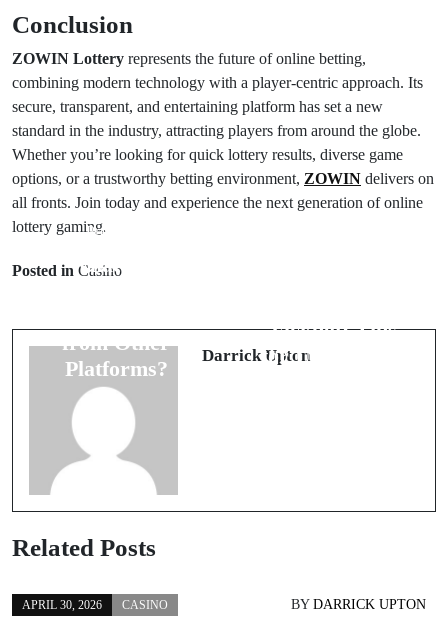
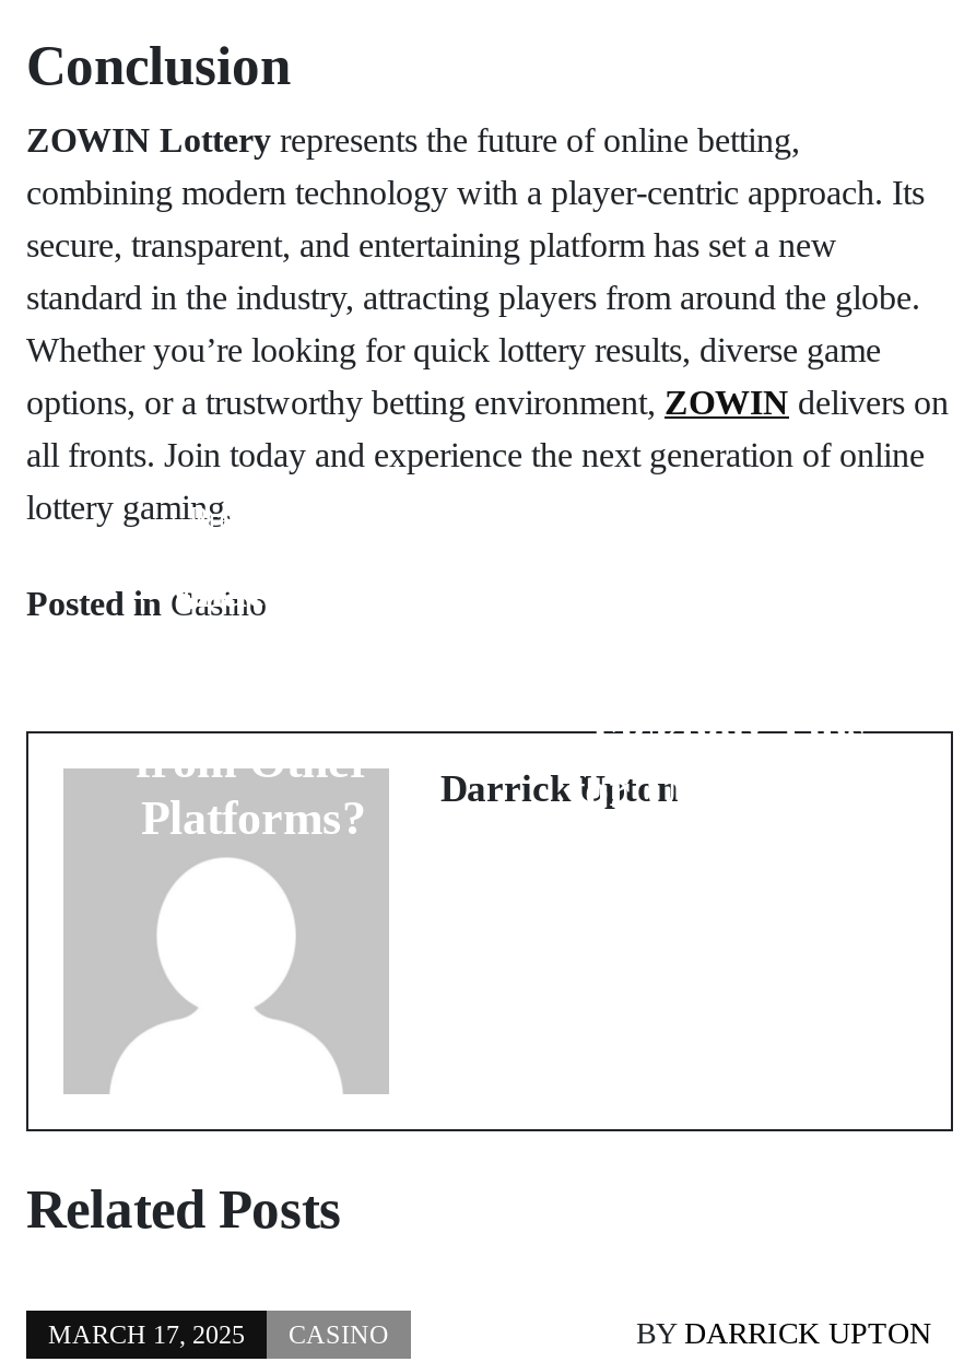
[22,597,168,611] APRIL 30, 2026 CASINO -> [48,1318,389,1349] MARCH 17, 2025 CASINO

